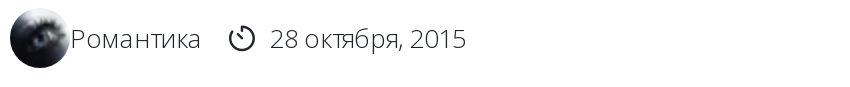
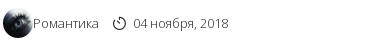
[70,20,466,56] Романтика 28 октября, 2015 -> [33,14,228,32] Романтика 04 ноября, 2018

